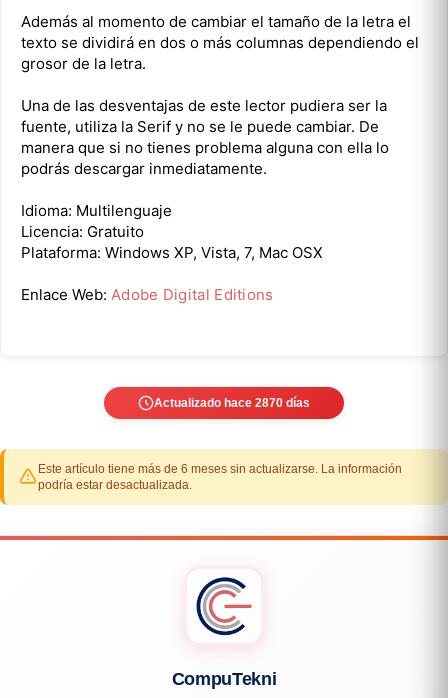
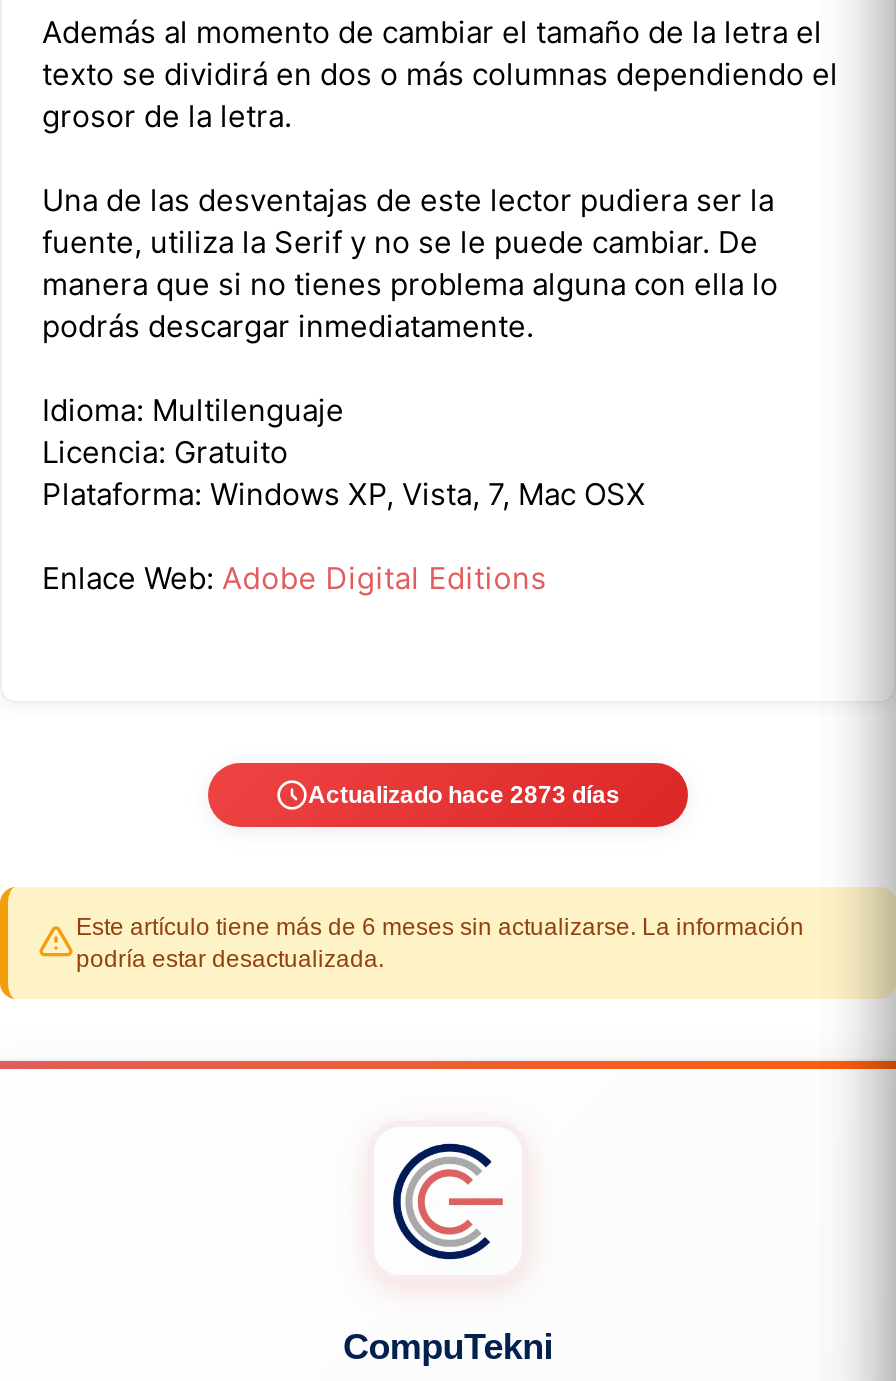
[154,396,310,410] Actualizado hace 2870 días -> [308,781,620,809] Actualizado hace 2873 días

